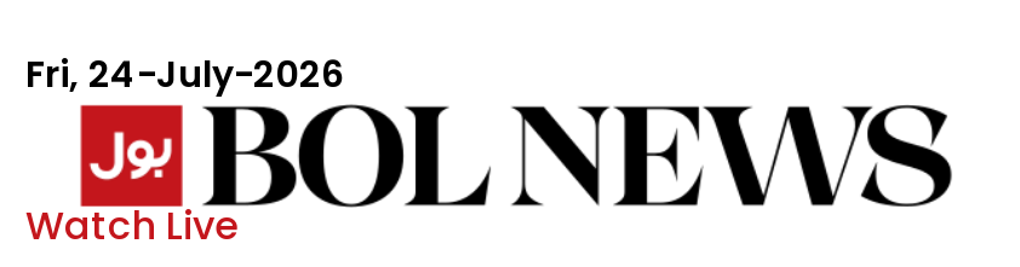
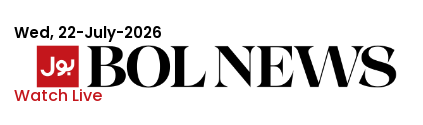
[25,48,345,99] Fri, 24-July-2026 -> [14,22,162,43] Wed, 22-July-2026

